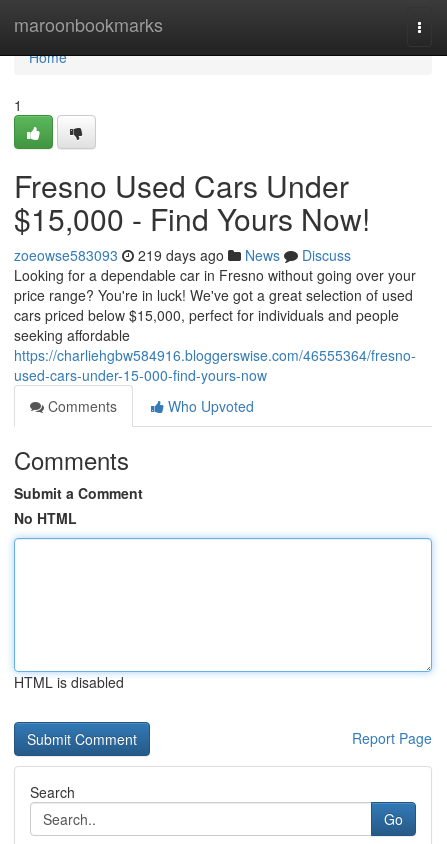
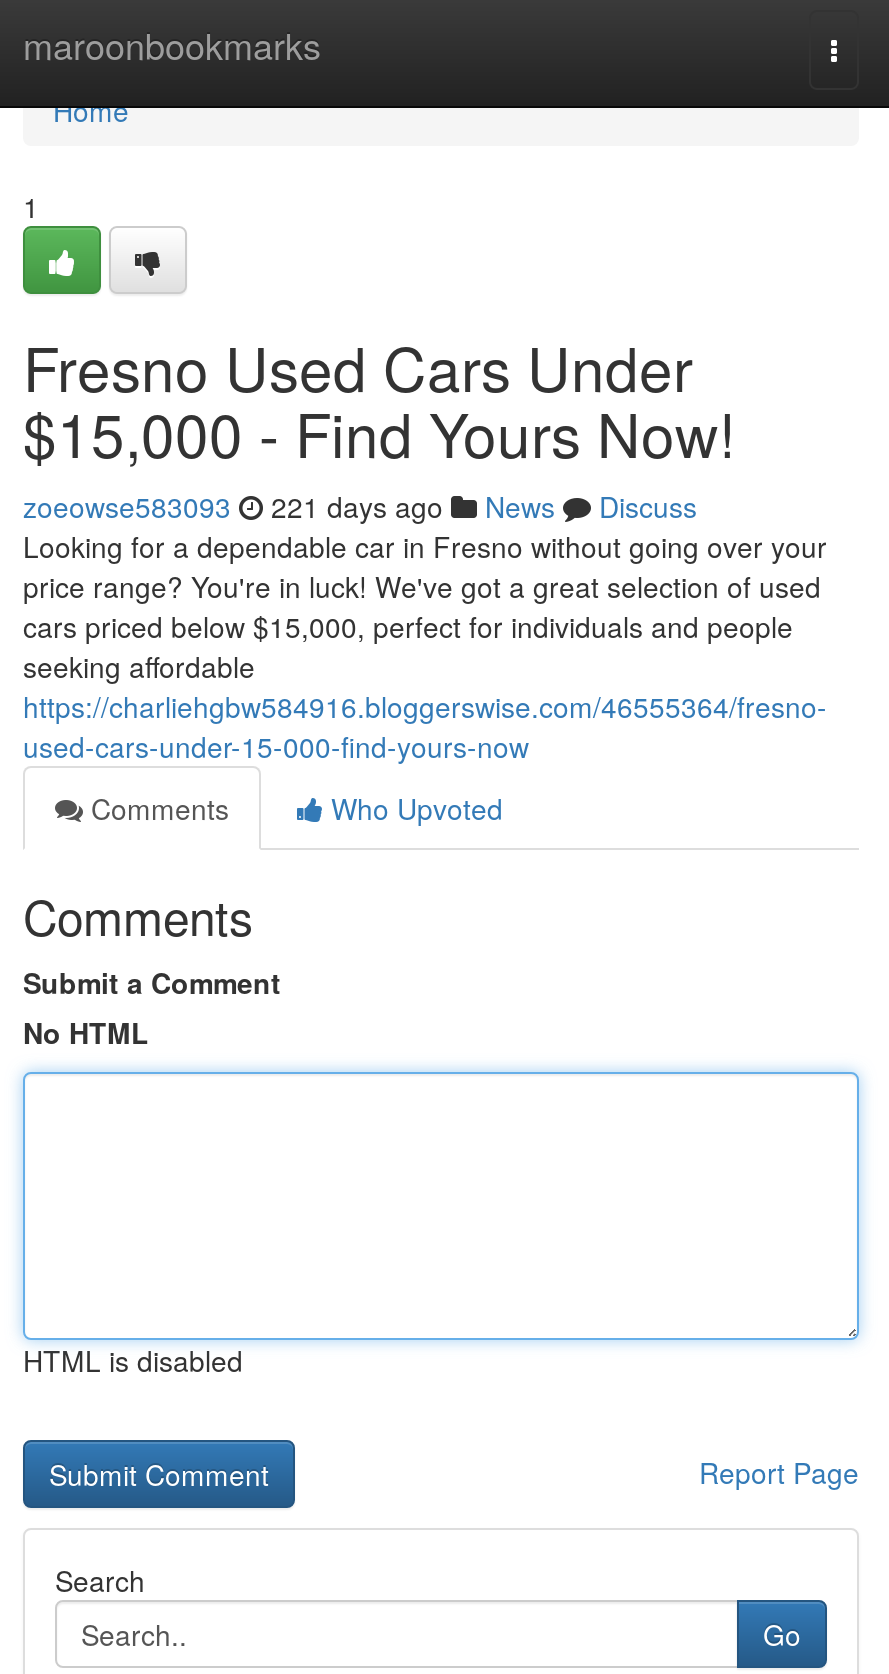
[14,245,351,265] zoeowse583093 219 days ago News Discuss -> [23,486,697,526] zoeowse583093 221 days ago News Discuss

